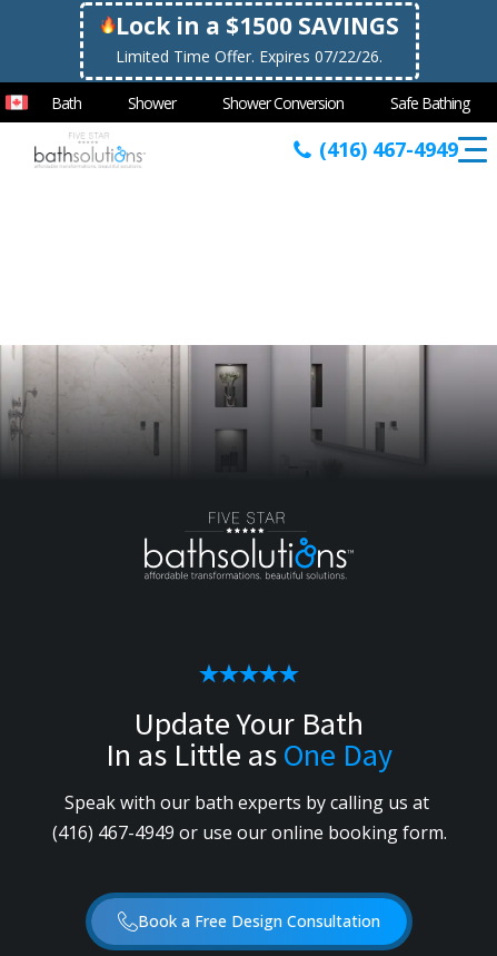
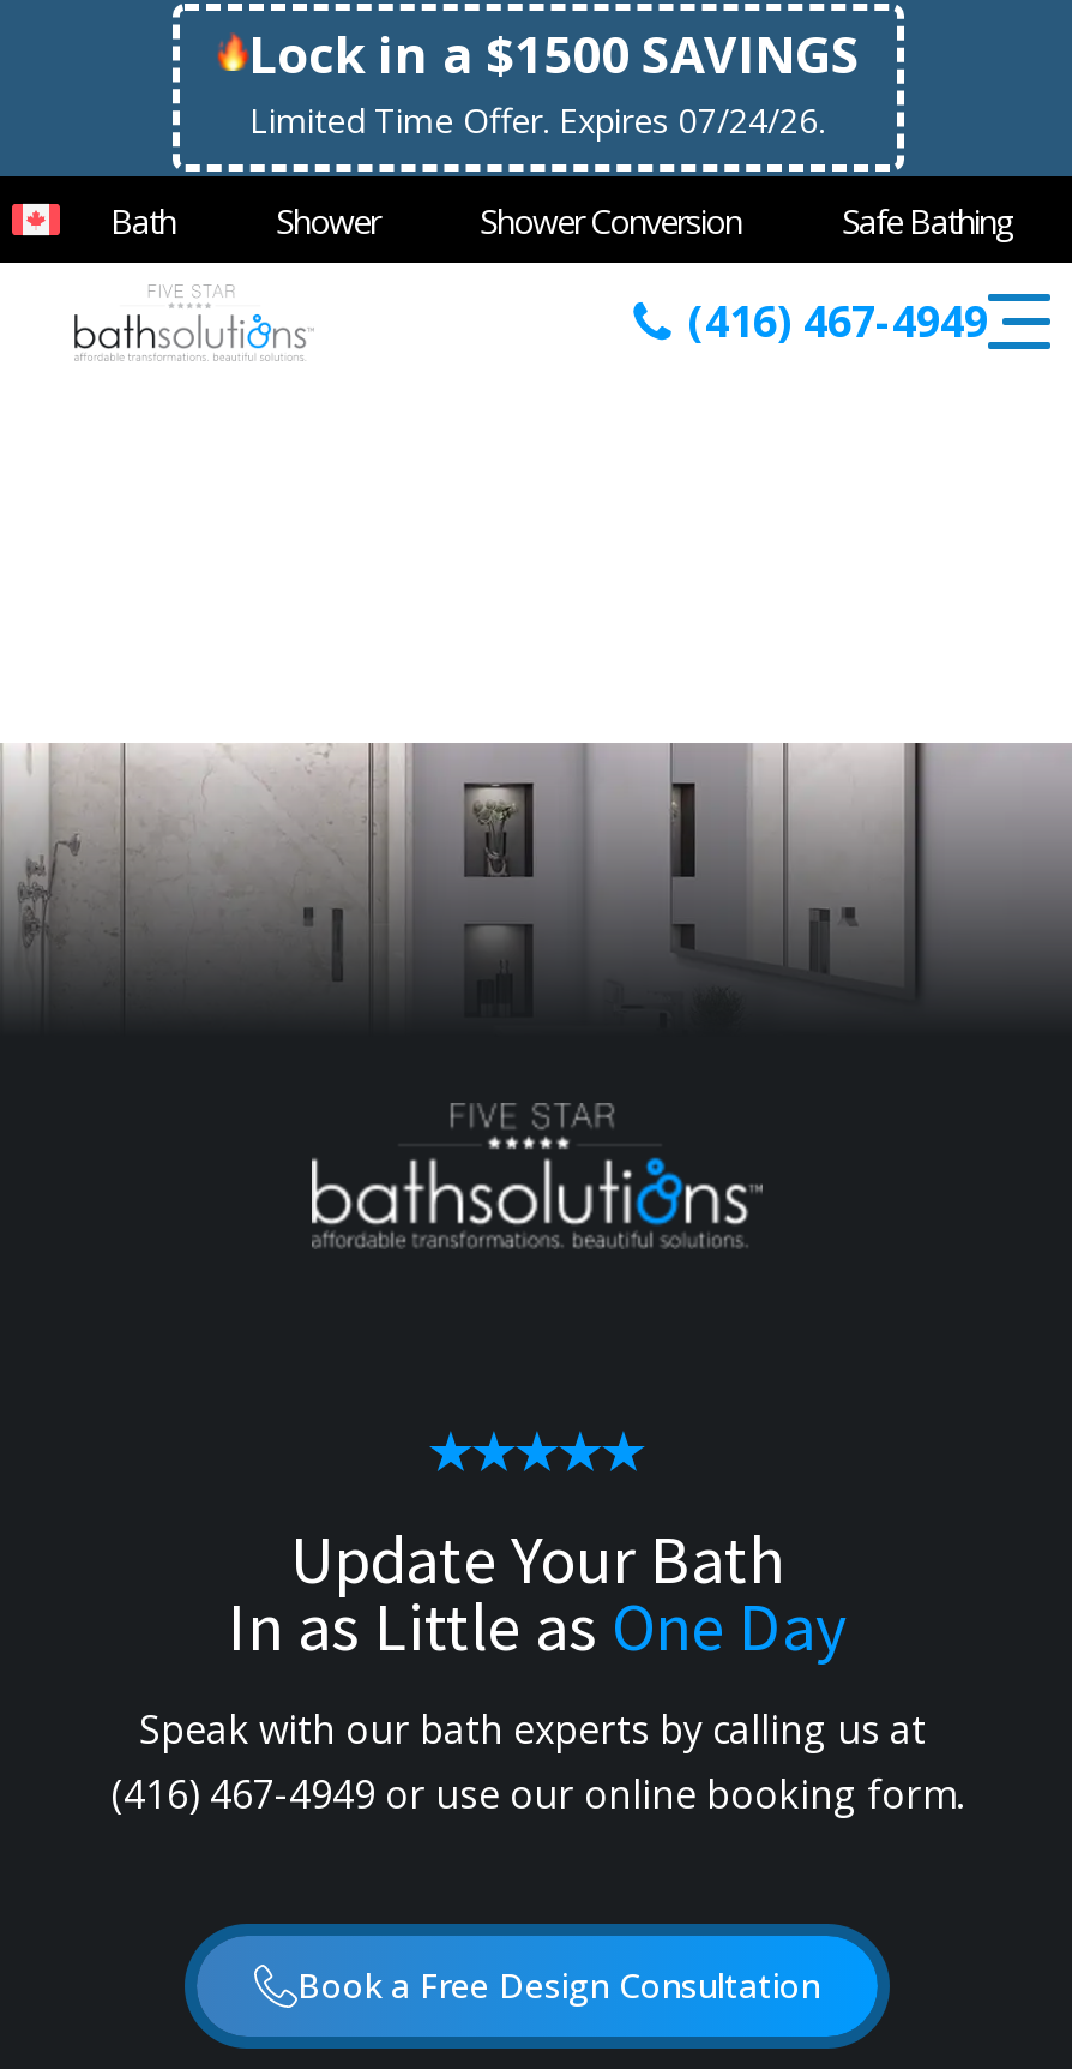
[116,46,382,67] Limited Time Offer. Expires 07/22/26. -> [249,97,825,143] Limited Time Offer. Expires 07/24/26.

